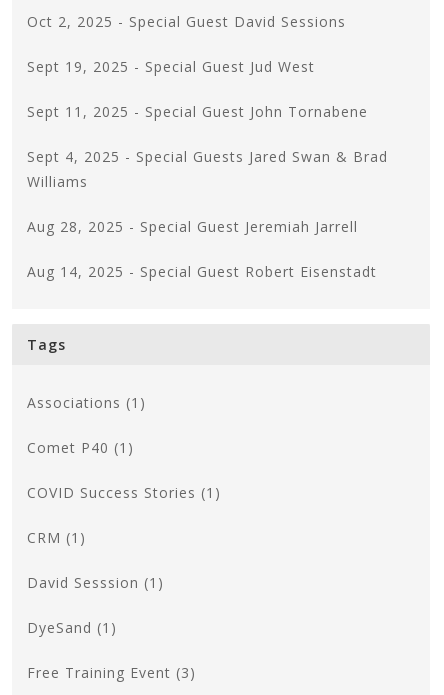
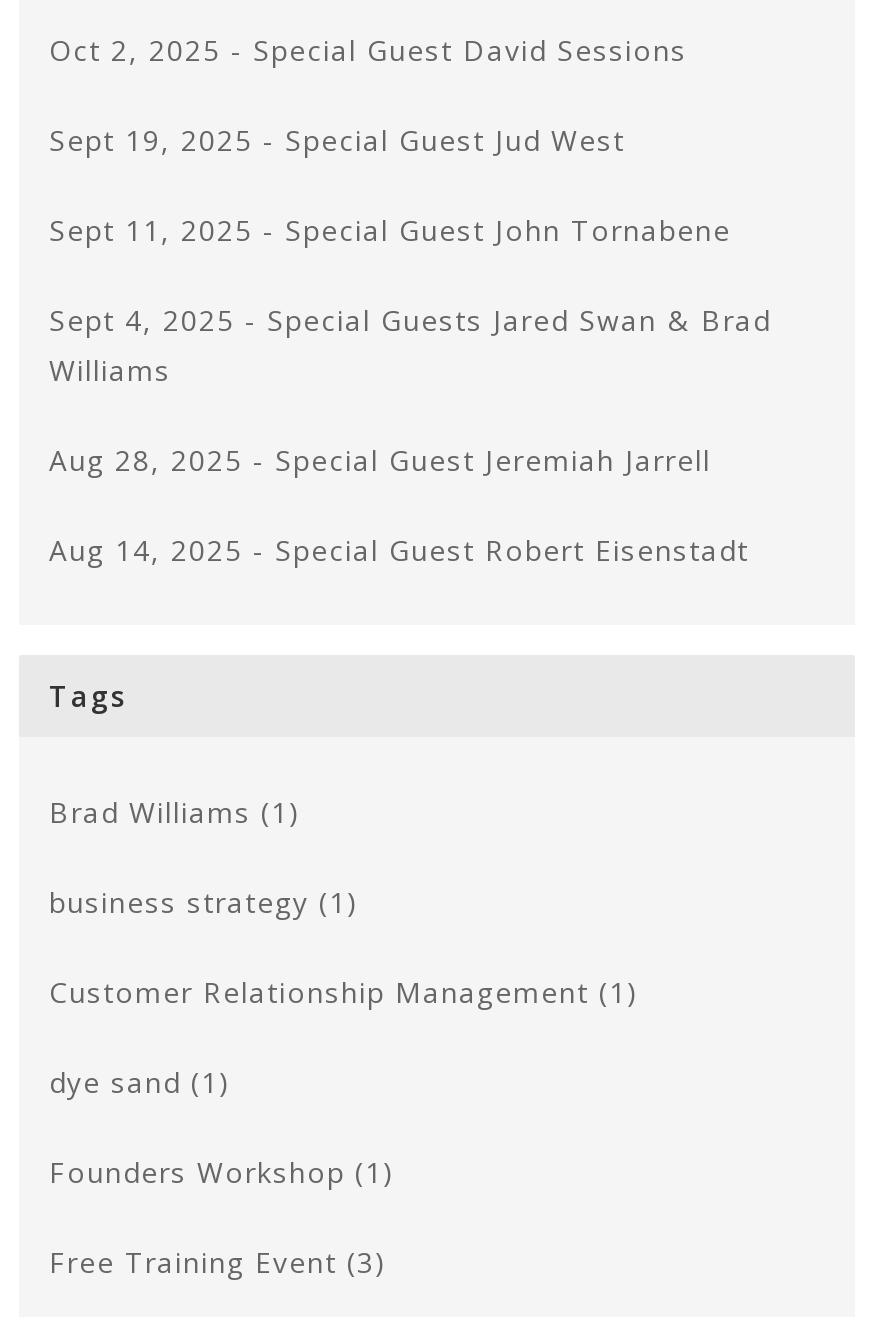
[27,393,221,637] Associations (1) | Comet P40 (1) | COVID Success Stories (1) | CRM (1) | David Sesssion (1) | DyeSand (1) -> [49,794,639,1192] Brad Williams (1) | business strategy (1) | Customer Relationship Management (1) | dye sand (1) | Founders Workshop (1)

